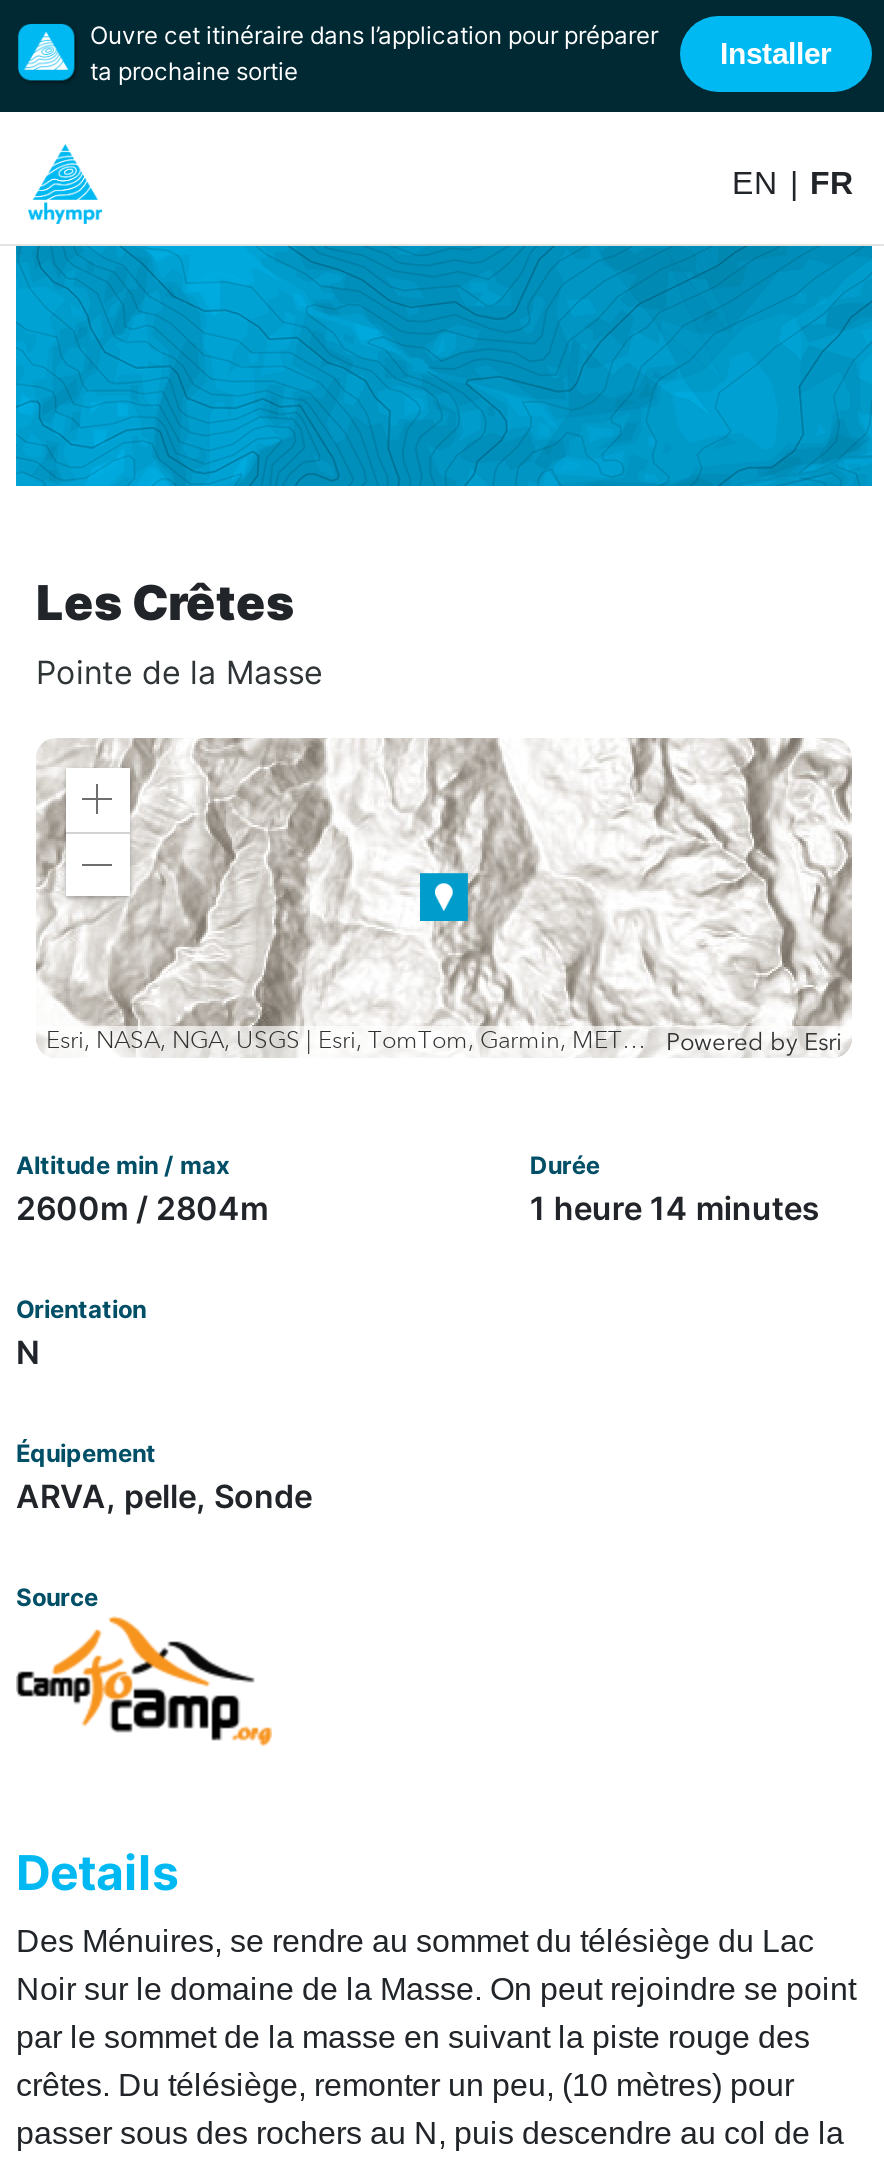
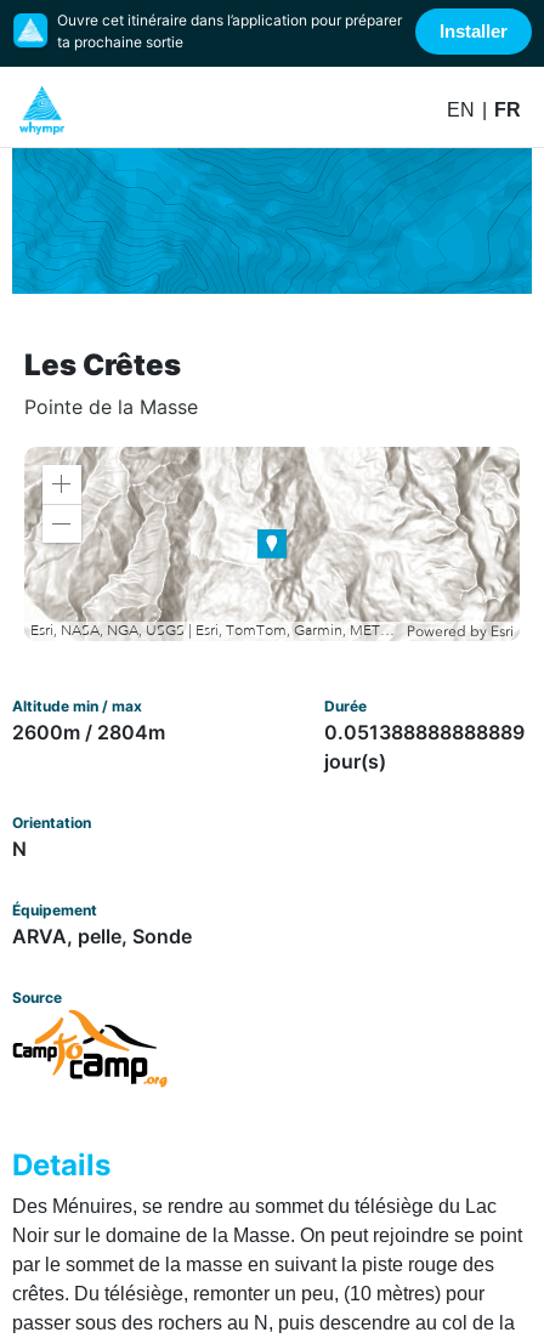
[530,1188,820,1228] 1 heure 14 minutes -> [324,720,524,773] 0.051388888888889 | jour(s)

